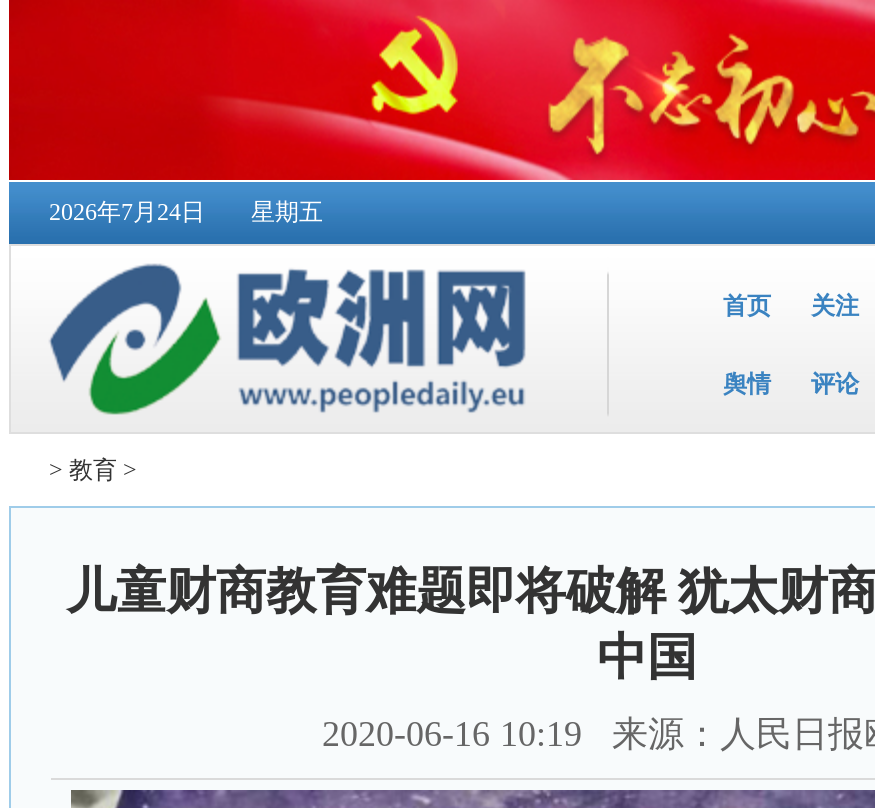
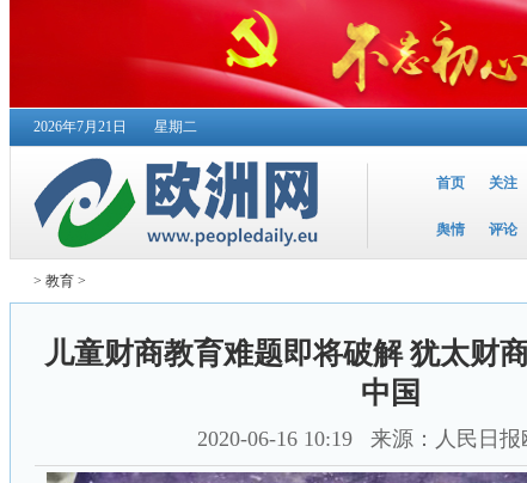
[49,198,211,226] 2026年7月24日 -> [33,118,130,135] 2026年7月21日
[251,198,323,226] 星期五 -> [154,118,197,135] 星期二

